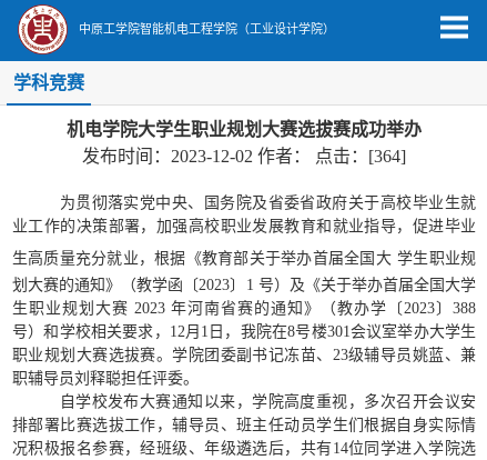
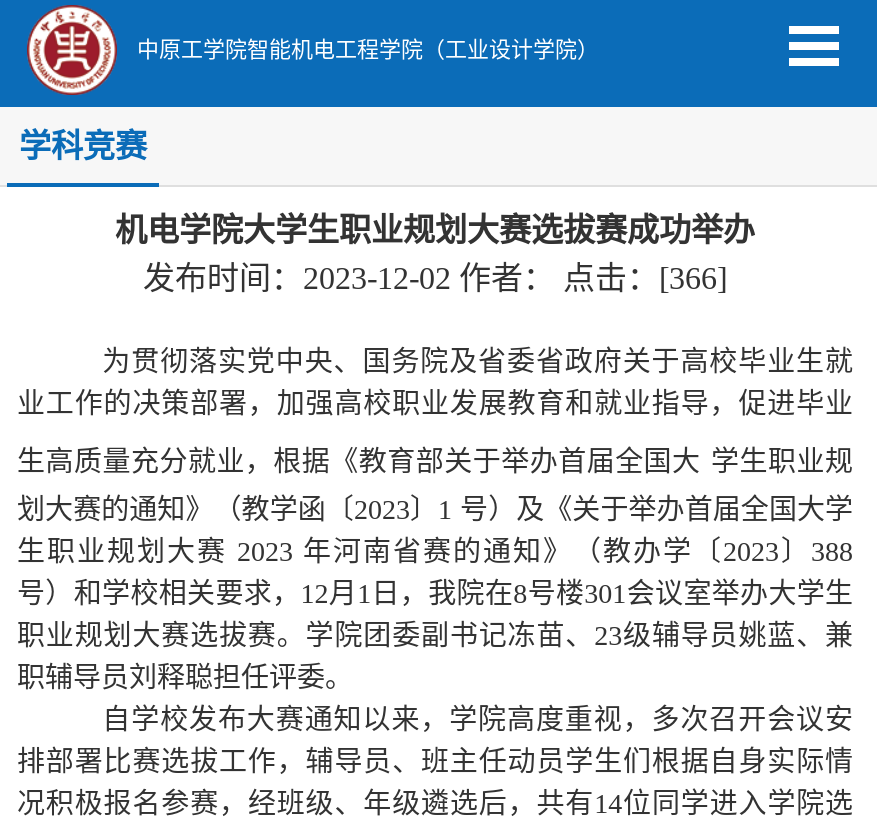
[82,147,406,166] 发布时间：2023-12-02 作者： 点击：[364] -> [143,261,727,295] 发布时间：2023-12-02 作者： 点击：[366]

